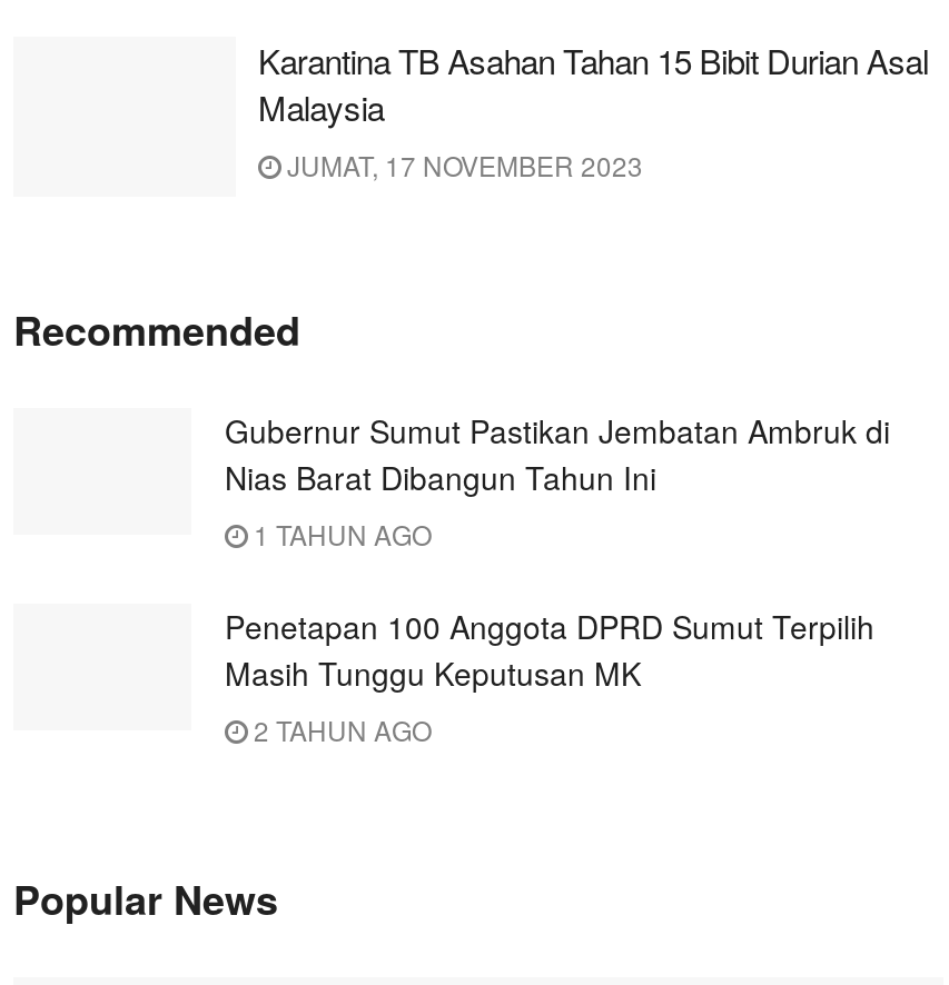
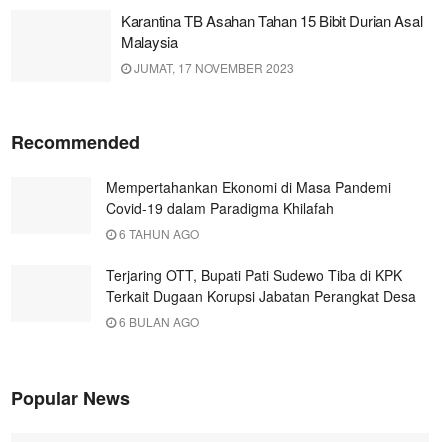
[225,407,890,551] Gubernur Sumut Pastikan Jembatan Ambruk di | Nias Barat Dibangun Tahun Ini | 1 TAHUN AGO -> [106,176,391,241] Mempertahankan Ekonomi di Masa Pandemi | Covid-19 dalam Paradigma Khilafah | 6 TAHUN AGO
[225,603,874,747] Penetapan 100 Anggota DPRD Sumut Terpilih | Masih Tunggu Keputusan MK | 2 TAHUN AGO -> [106,264,416,329] Terjaring OTT, Bupati Pati Sudewo Tiba di KPK | Terkait Dugaan Korupsi Jabatan Perangkat Desa | 6 BULAN AGO

